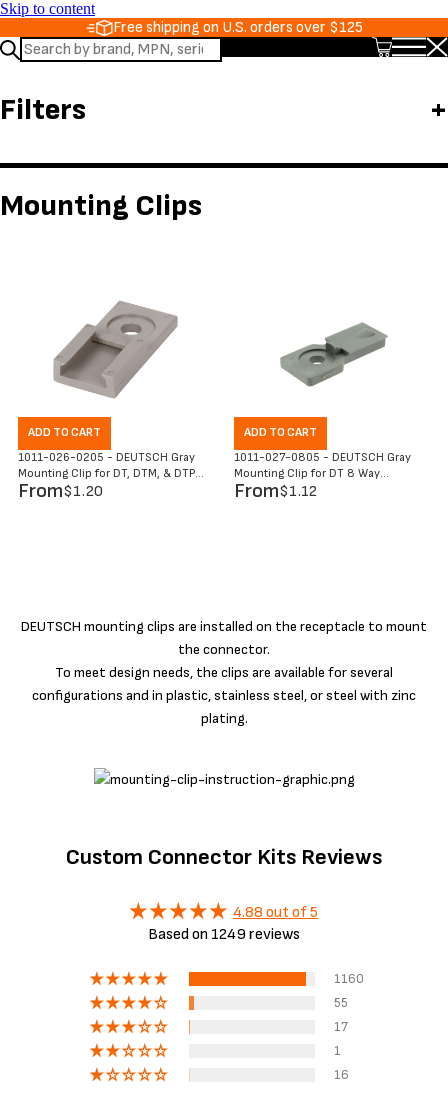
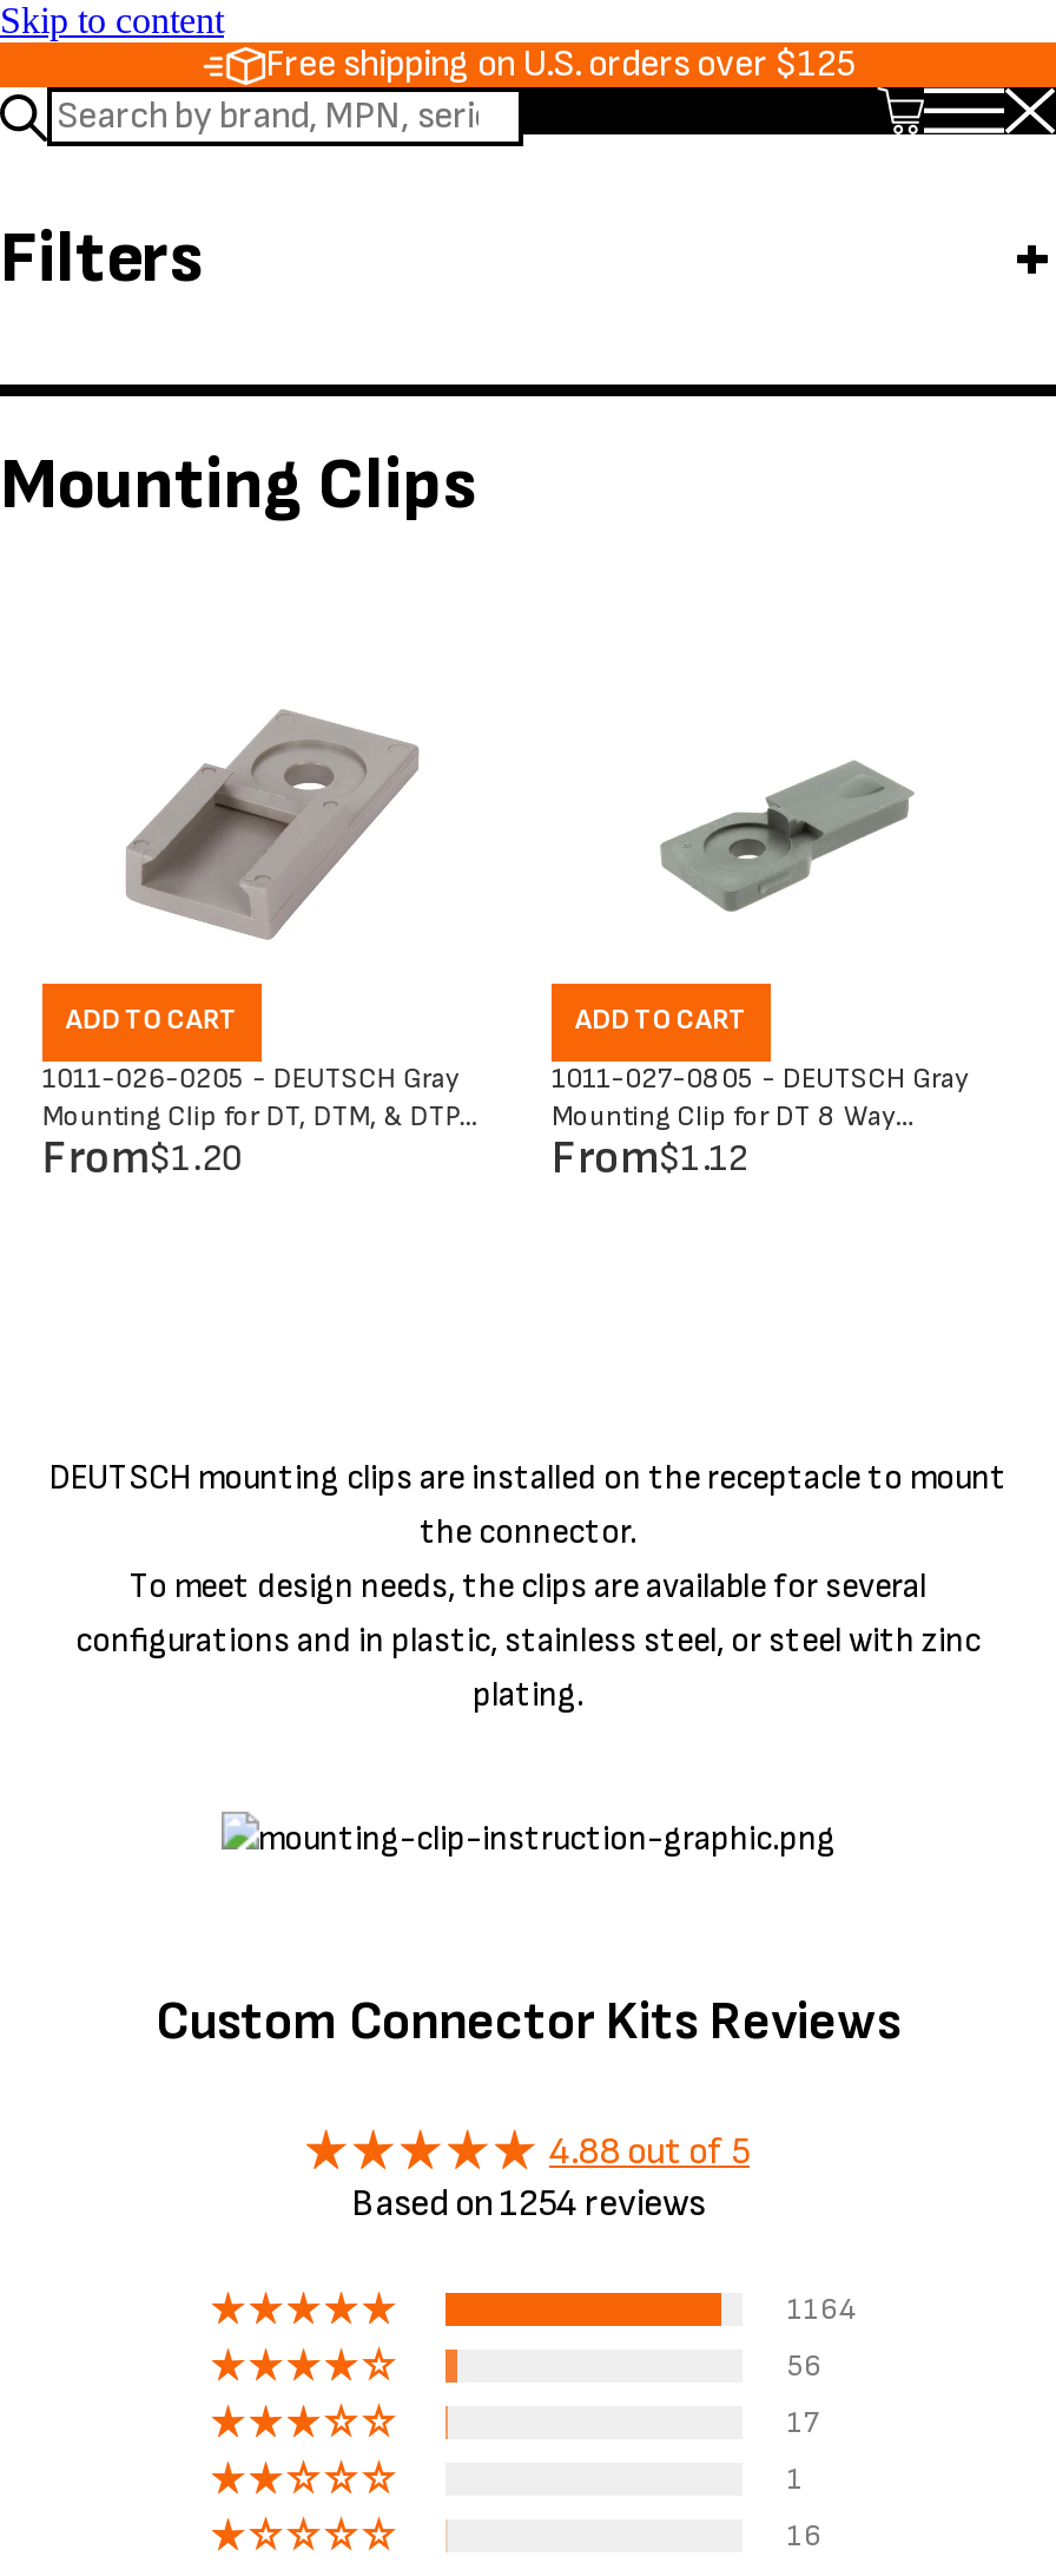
[148,925,300,944] Based on 1249 reviews -> [351,2182,705,2227] Based on 1254 reviews
[334,971,364,987] 1160 -> [787,2290,856,2328] 1164
[334,995,348,1011] 55 -> [787,2347,823,2384] 56

